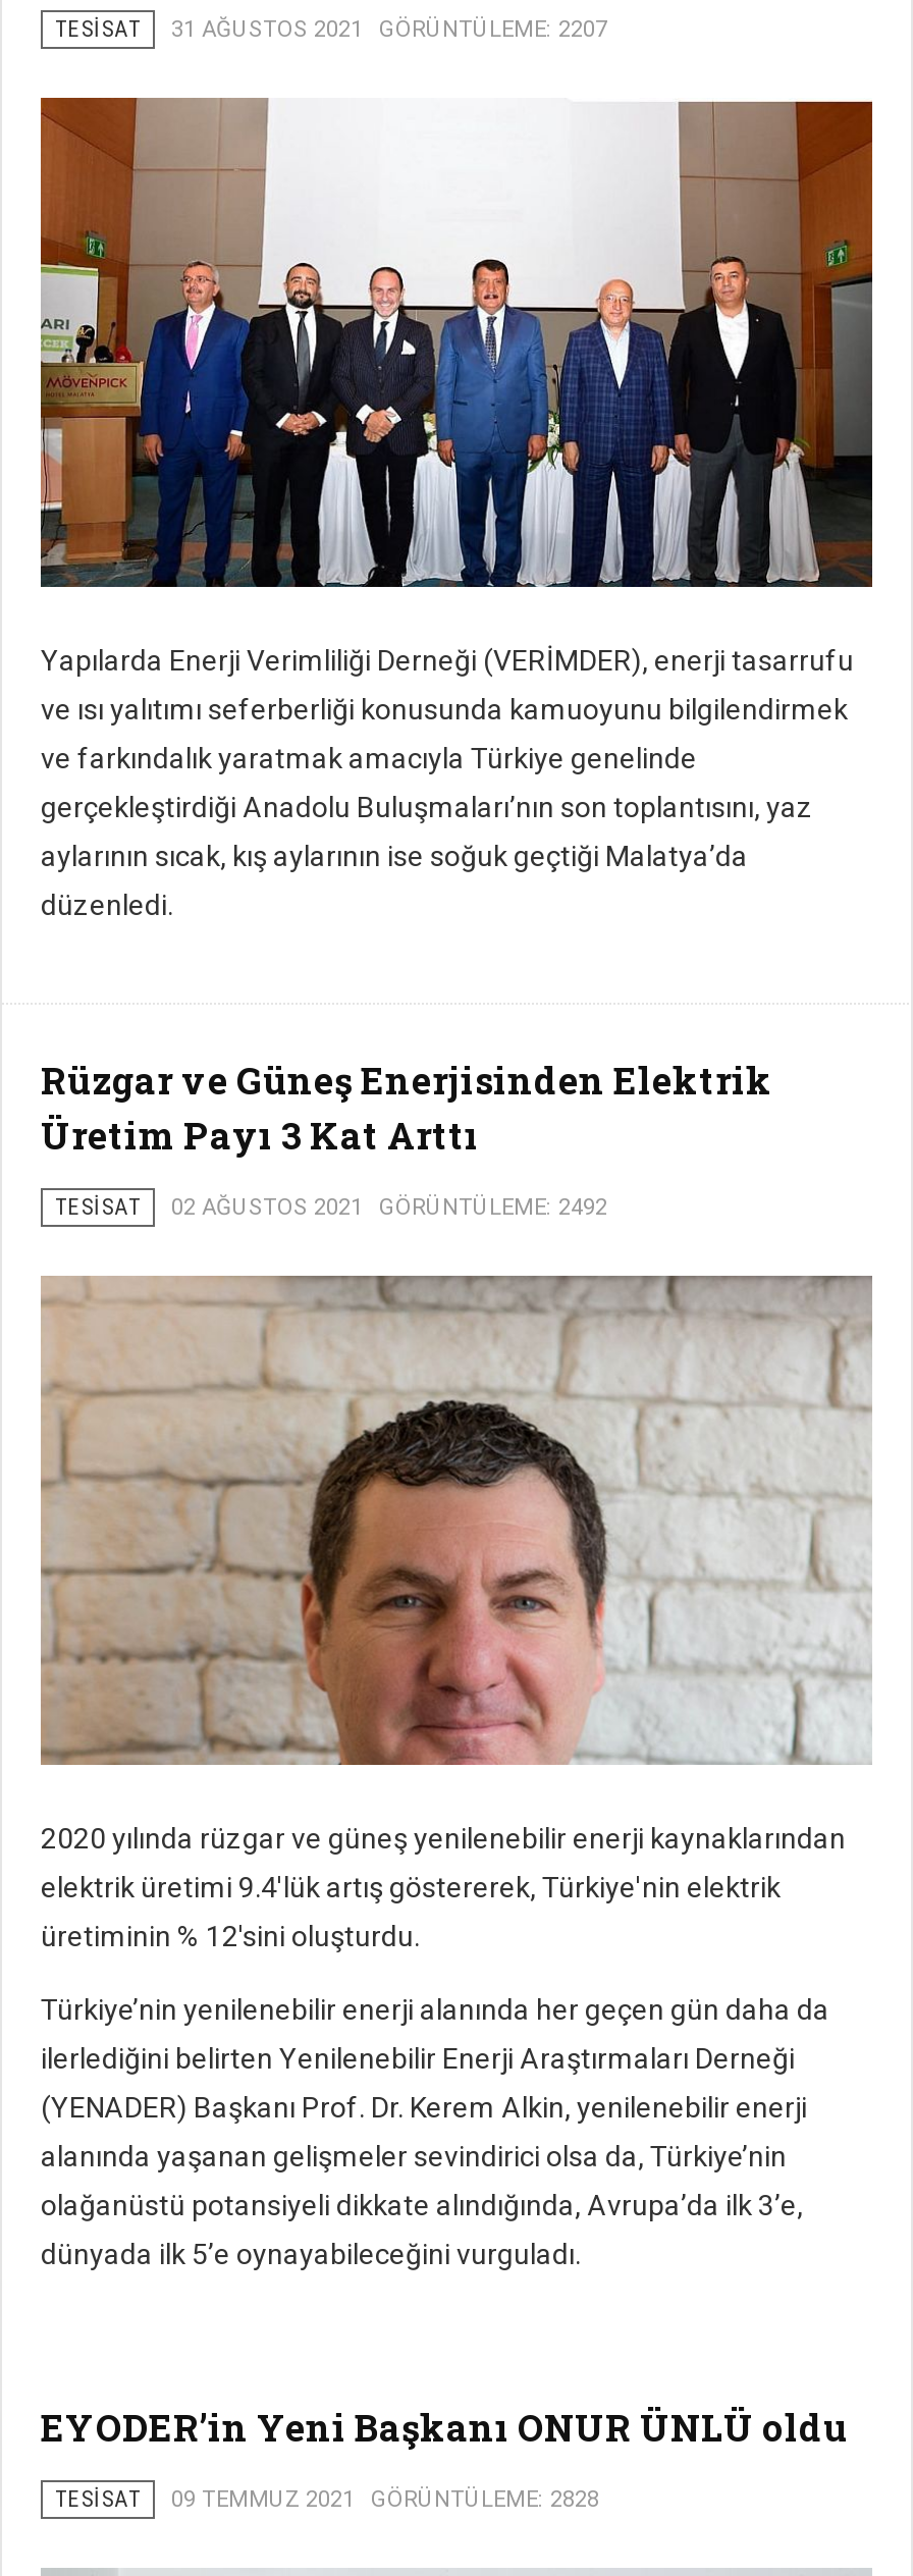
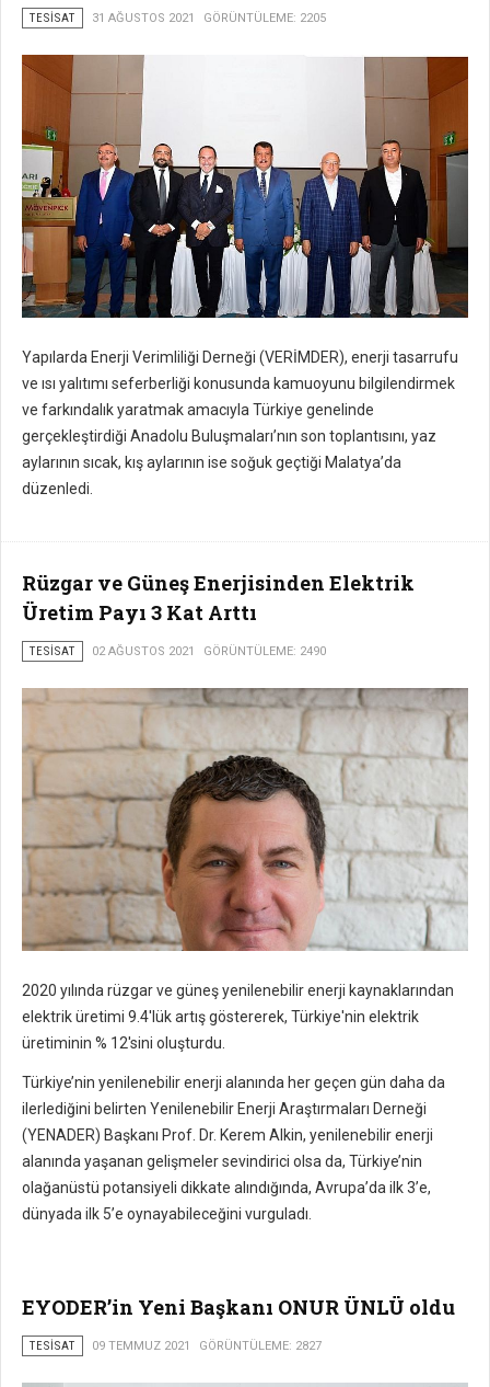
[55,16,607,43] TESISAT 31 AĞUSTOS 2021 GÖRÜNTÜLEME: 2207 -> [30,11,326,25] TESISAT 31 AĞUSTOS 2021 GÖRÜNTÜLEME: 2205
[55,1194,607,1221] TESISAT 02 AĞUSTOS 2021 GÖRÜNTÜLEME: 2492 -> [30,644,326,658] TESISAT 02 AĞUSTOS 2021 GÖRÜNTÜLEME: 2490
[55,2486,599,2513] TESISAT 09 TEMMUZ 2021 GÖRÜNTÜLEME: 2828 -> [30,1339,322,1353] TESISAT 09 TEMMUZ 2021 GÖRÜNTÜLEME: 2827

